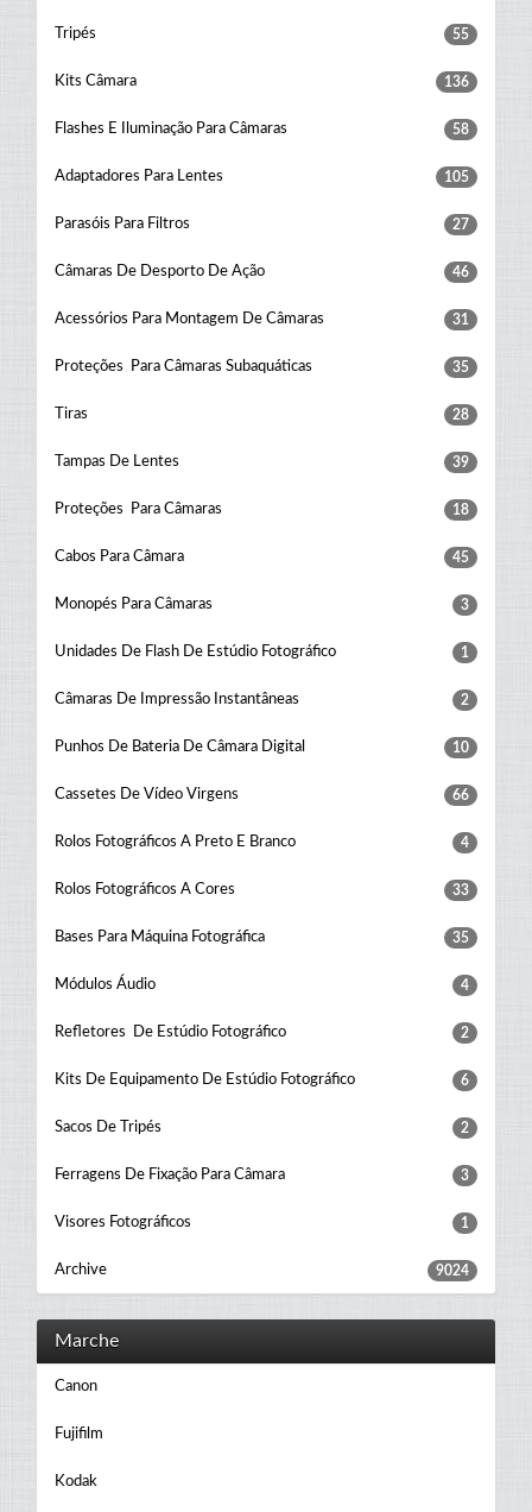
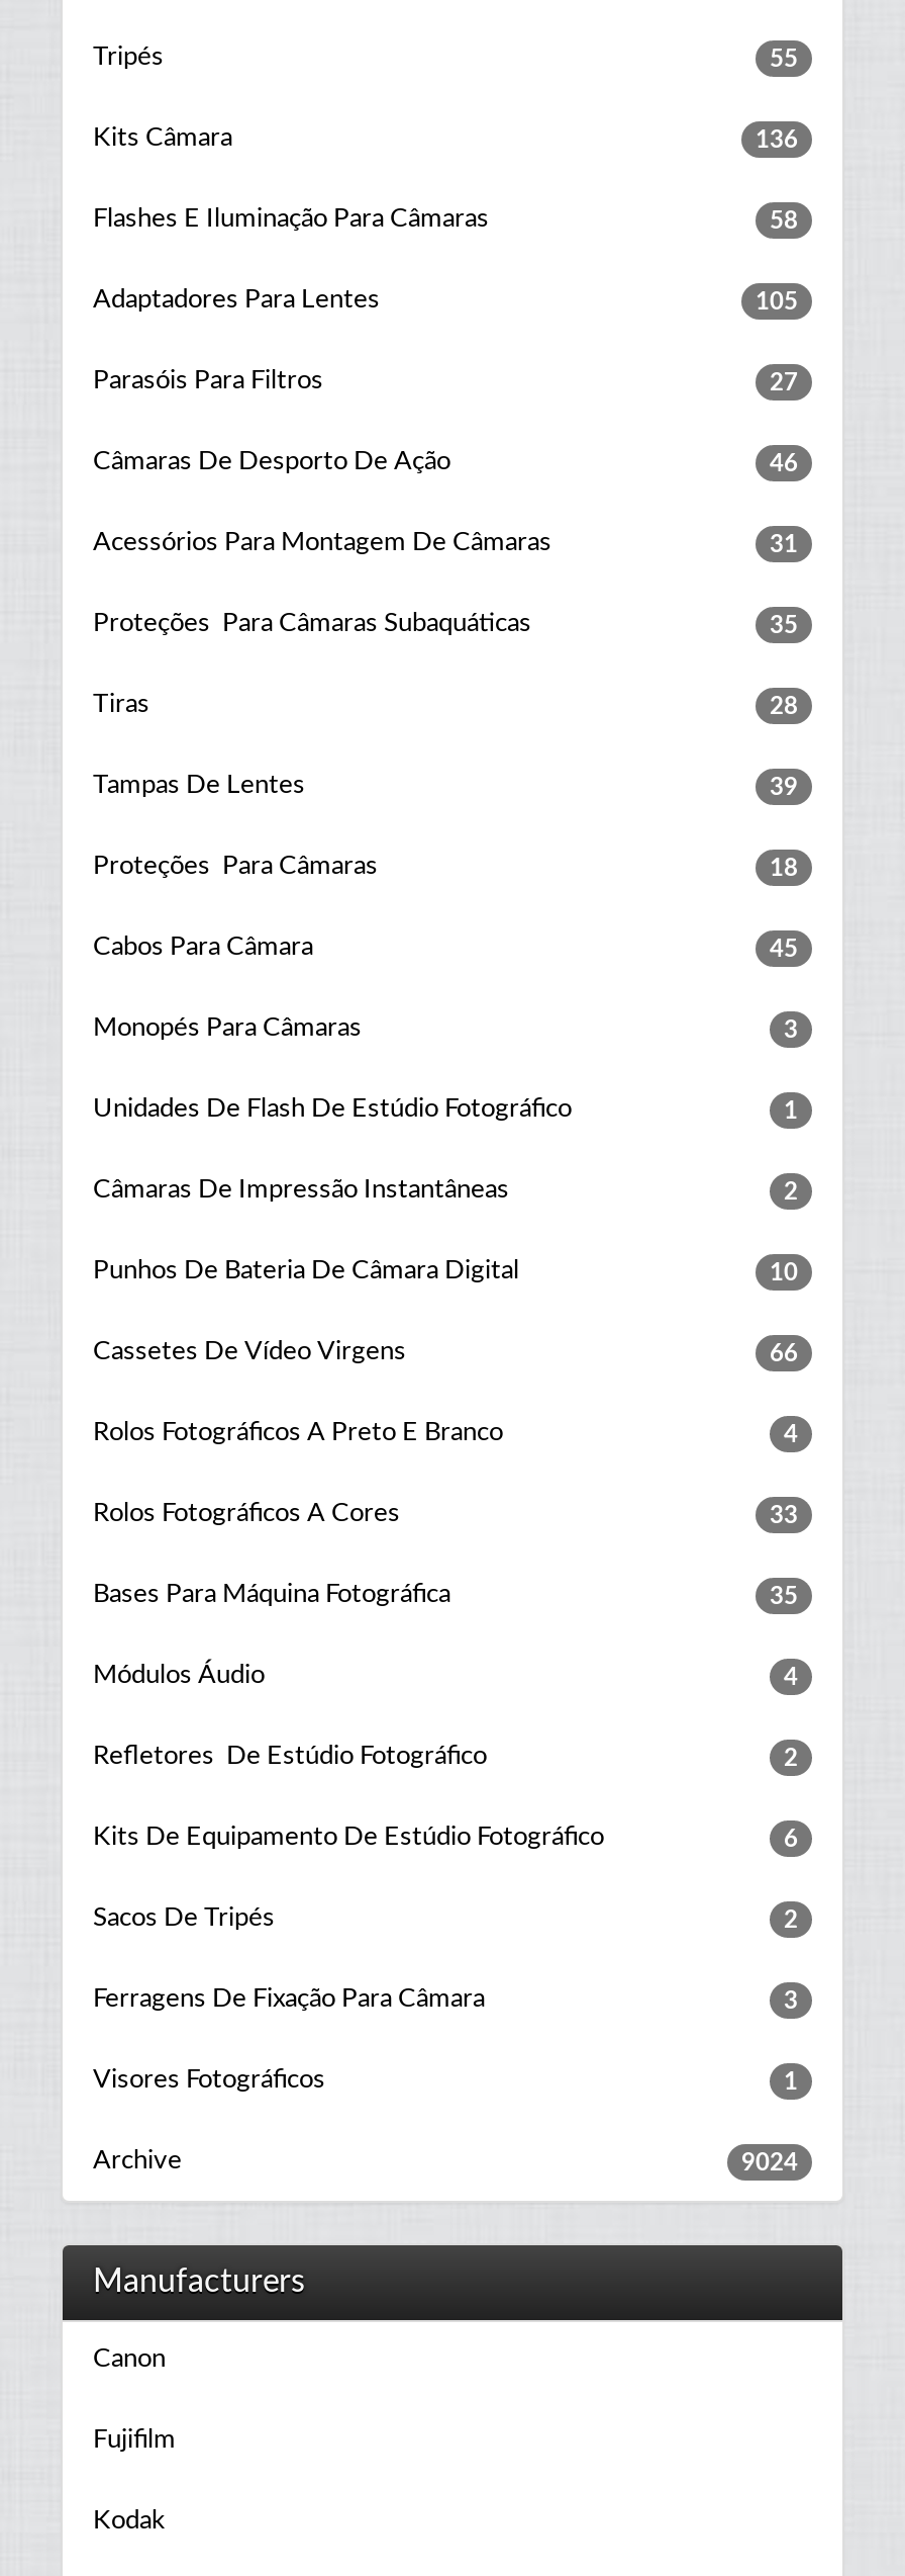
[55,1331,119,1350] Marche -> [93,2266,305,2298] Manufacturers

